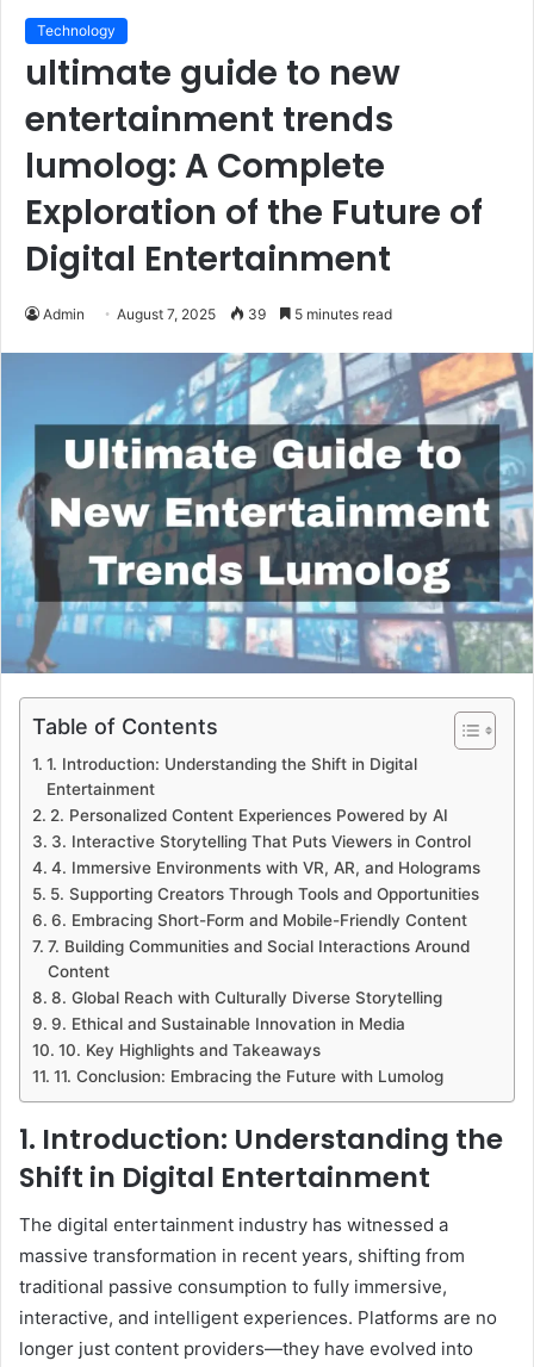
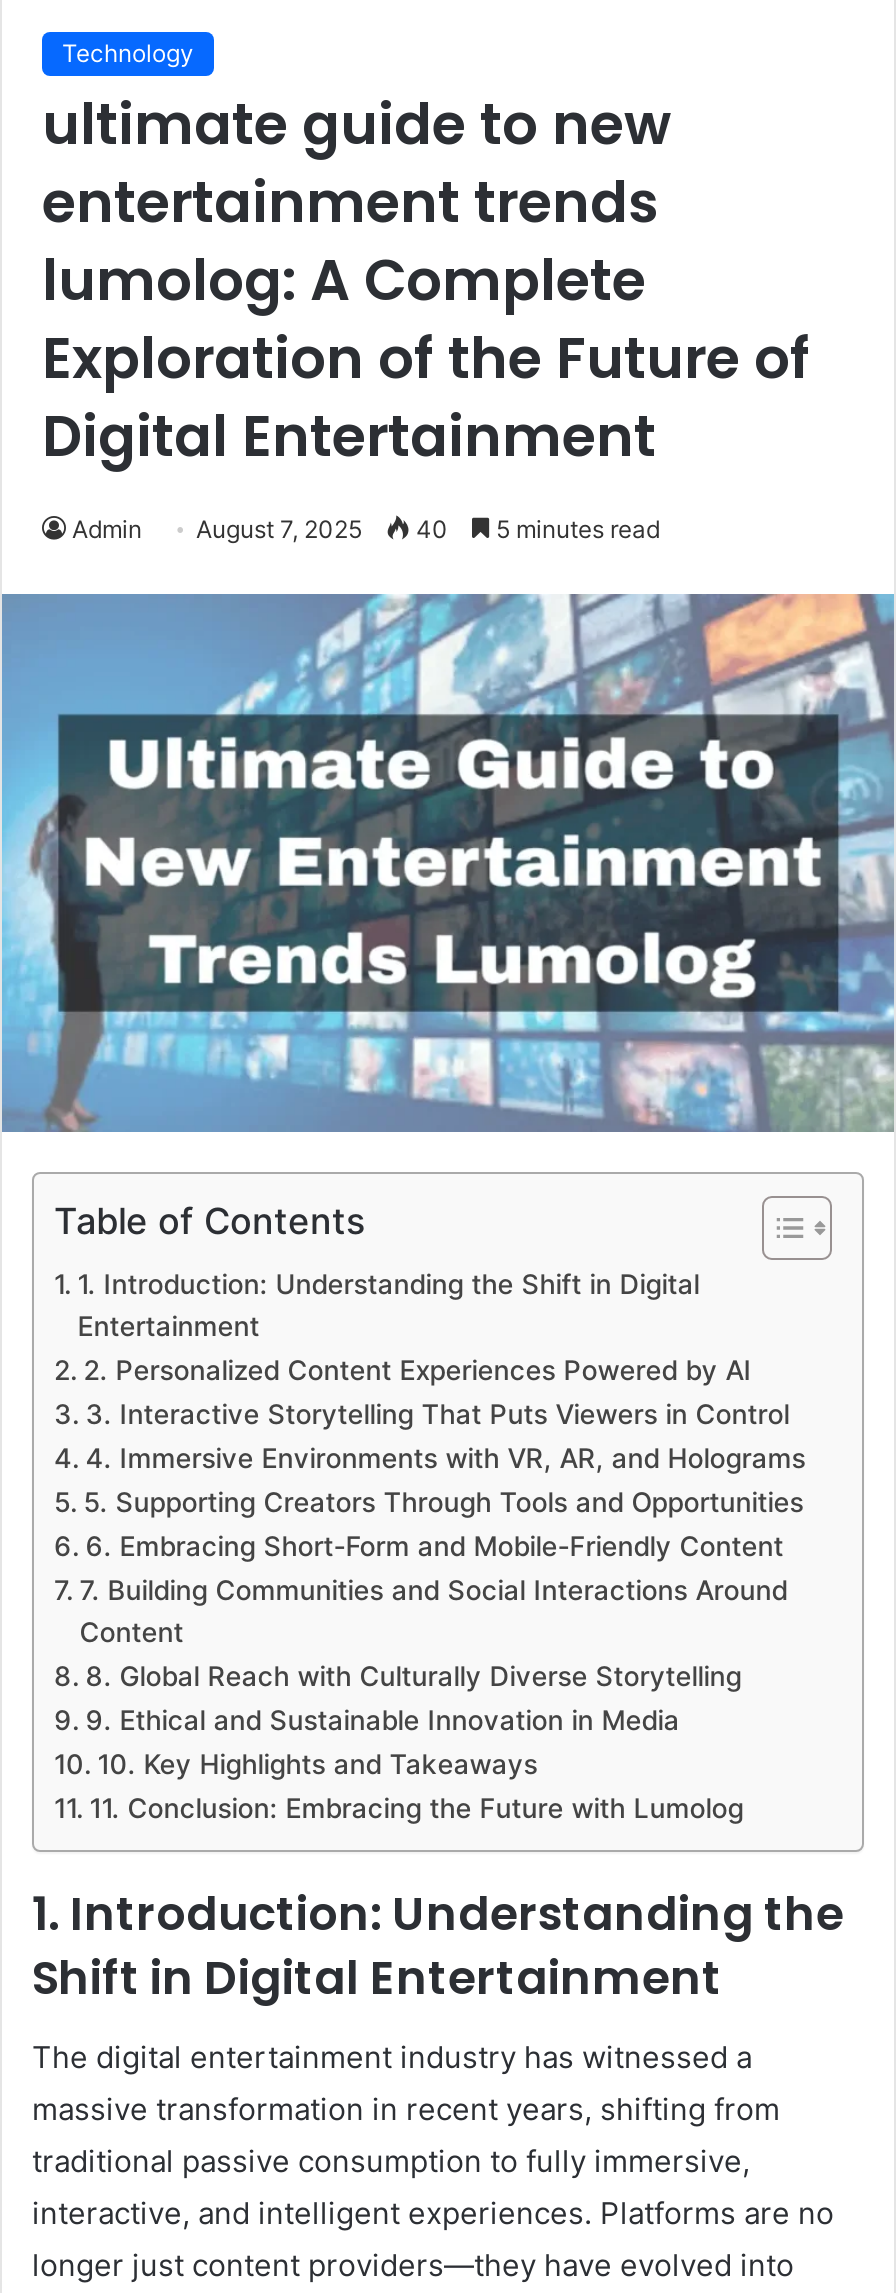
[43,305,392,323] Admin August 7, 2025 39 5 minutes read -> [72,514,660,544] Admin August 7, 2025 40 5 minutes read

